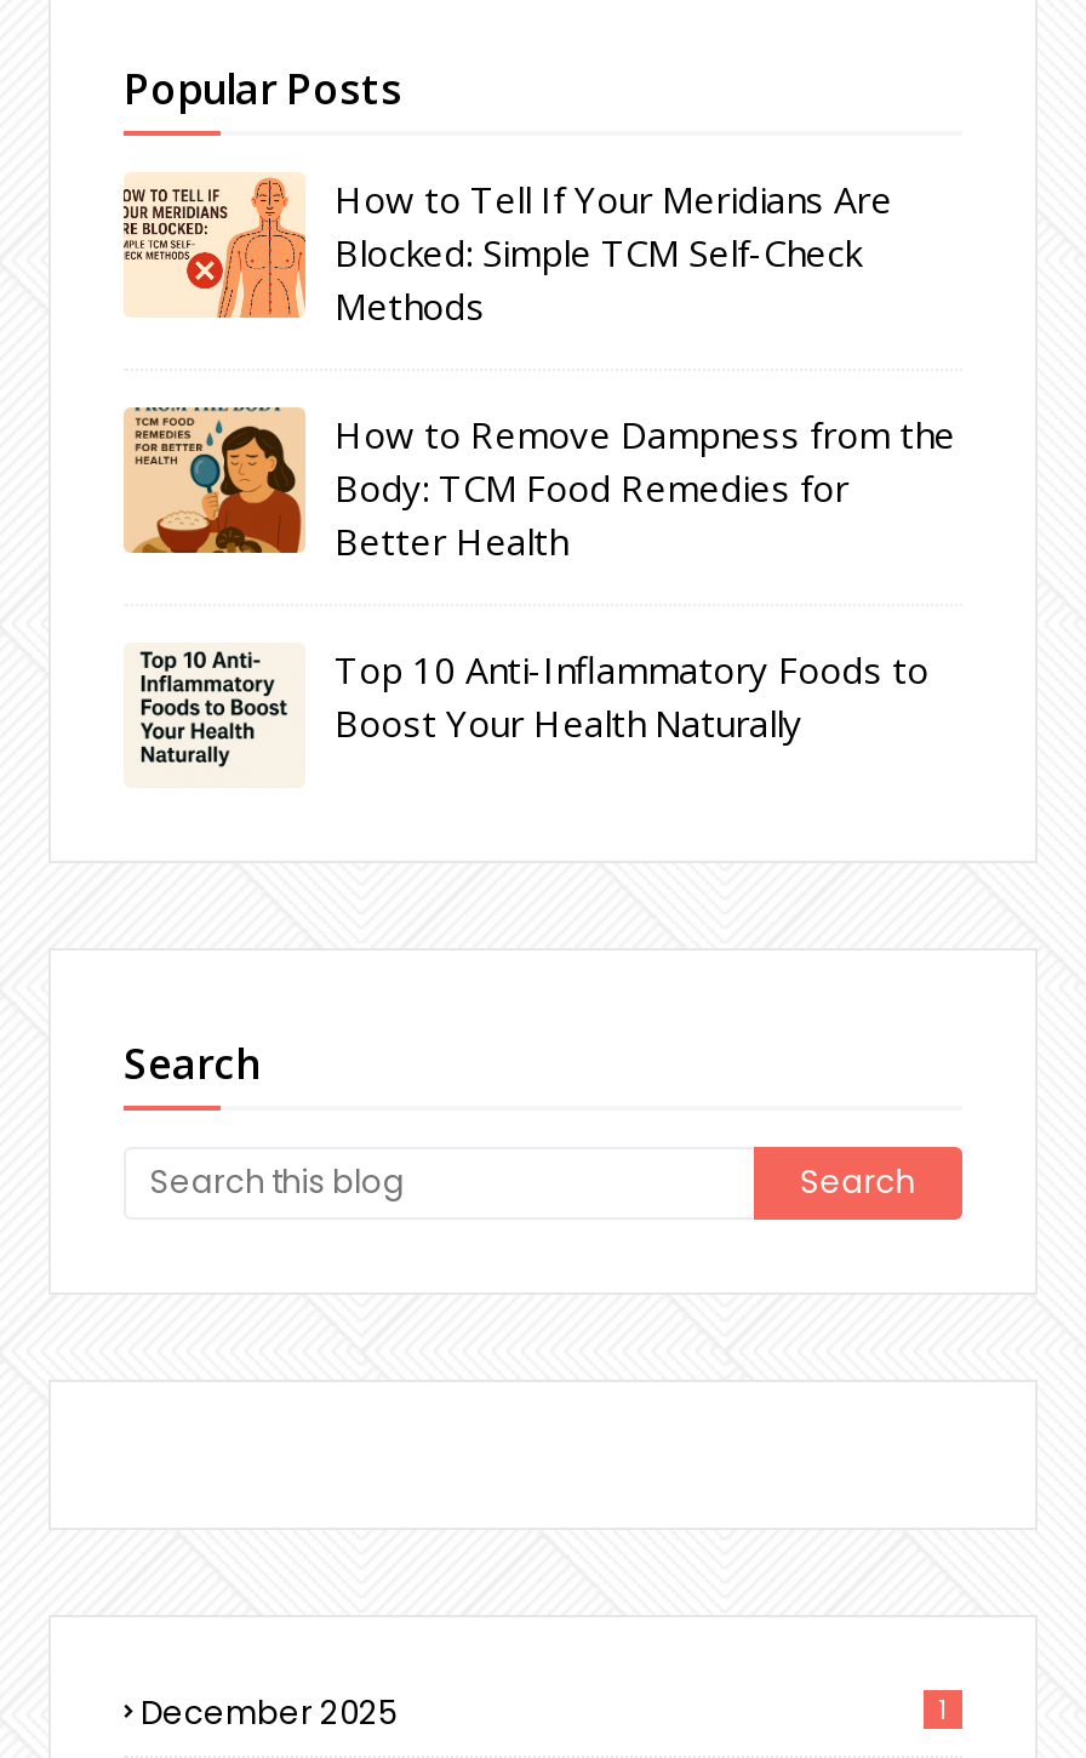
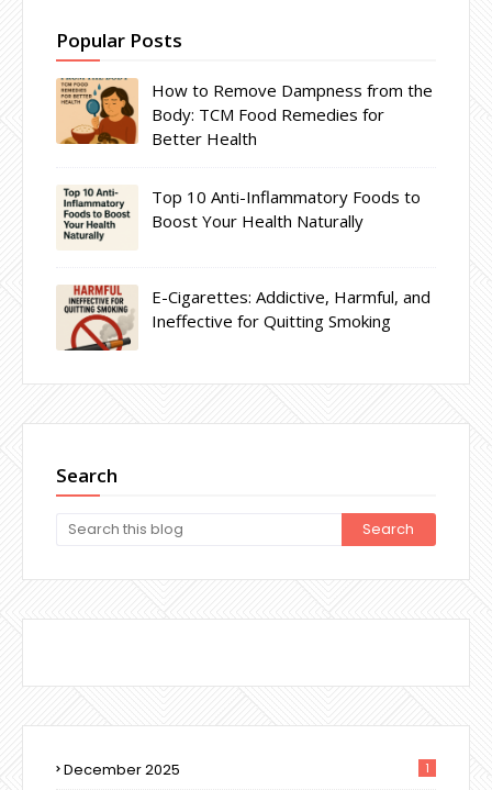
[121,172,892,329] [image] | How to Tell If Your Meridians Are | Blocked: Simple TCM Self-Check | Methods -> none
moved [128,403,955,746] -> [58,76,433,232]: [image] | How to Remove Dampness from the | Body: TCM Food Remedies for | Better Health | Top 10 Anti-Inflammatory Foods to | Boost Your Health Naturally
none -> [64,283,431,352] [image] | E-Cigarettes: Addictive, Harmful, and | Ineffective for Quitting Smoking

